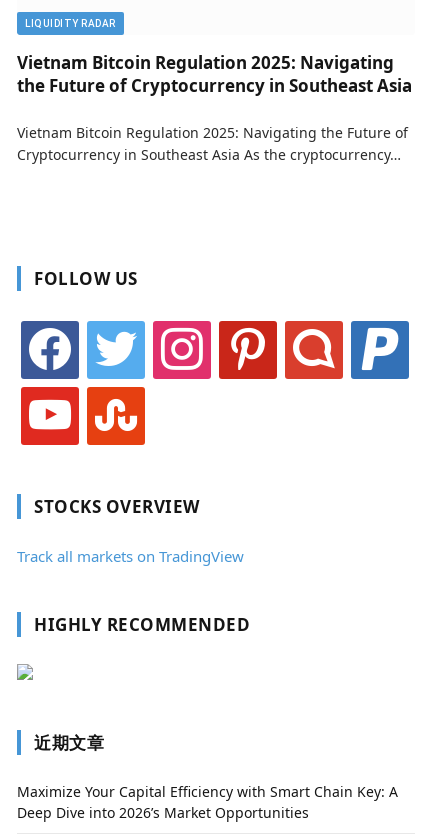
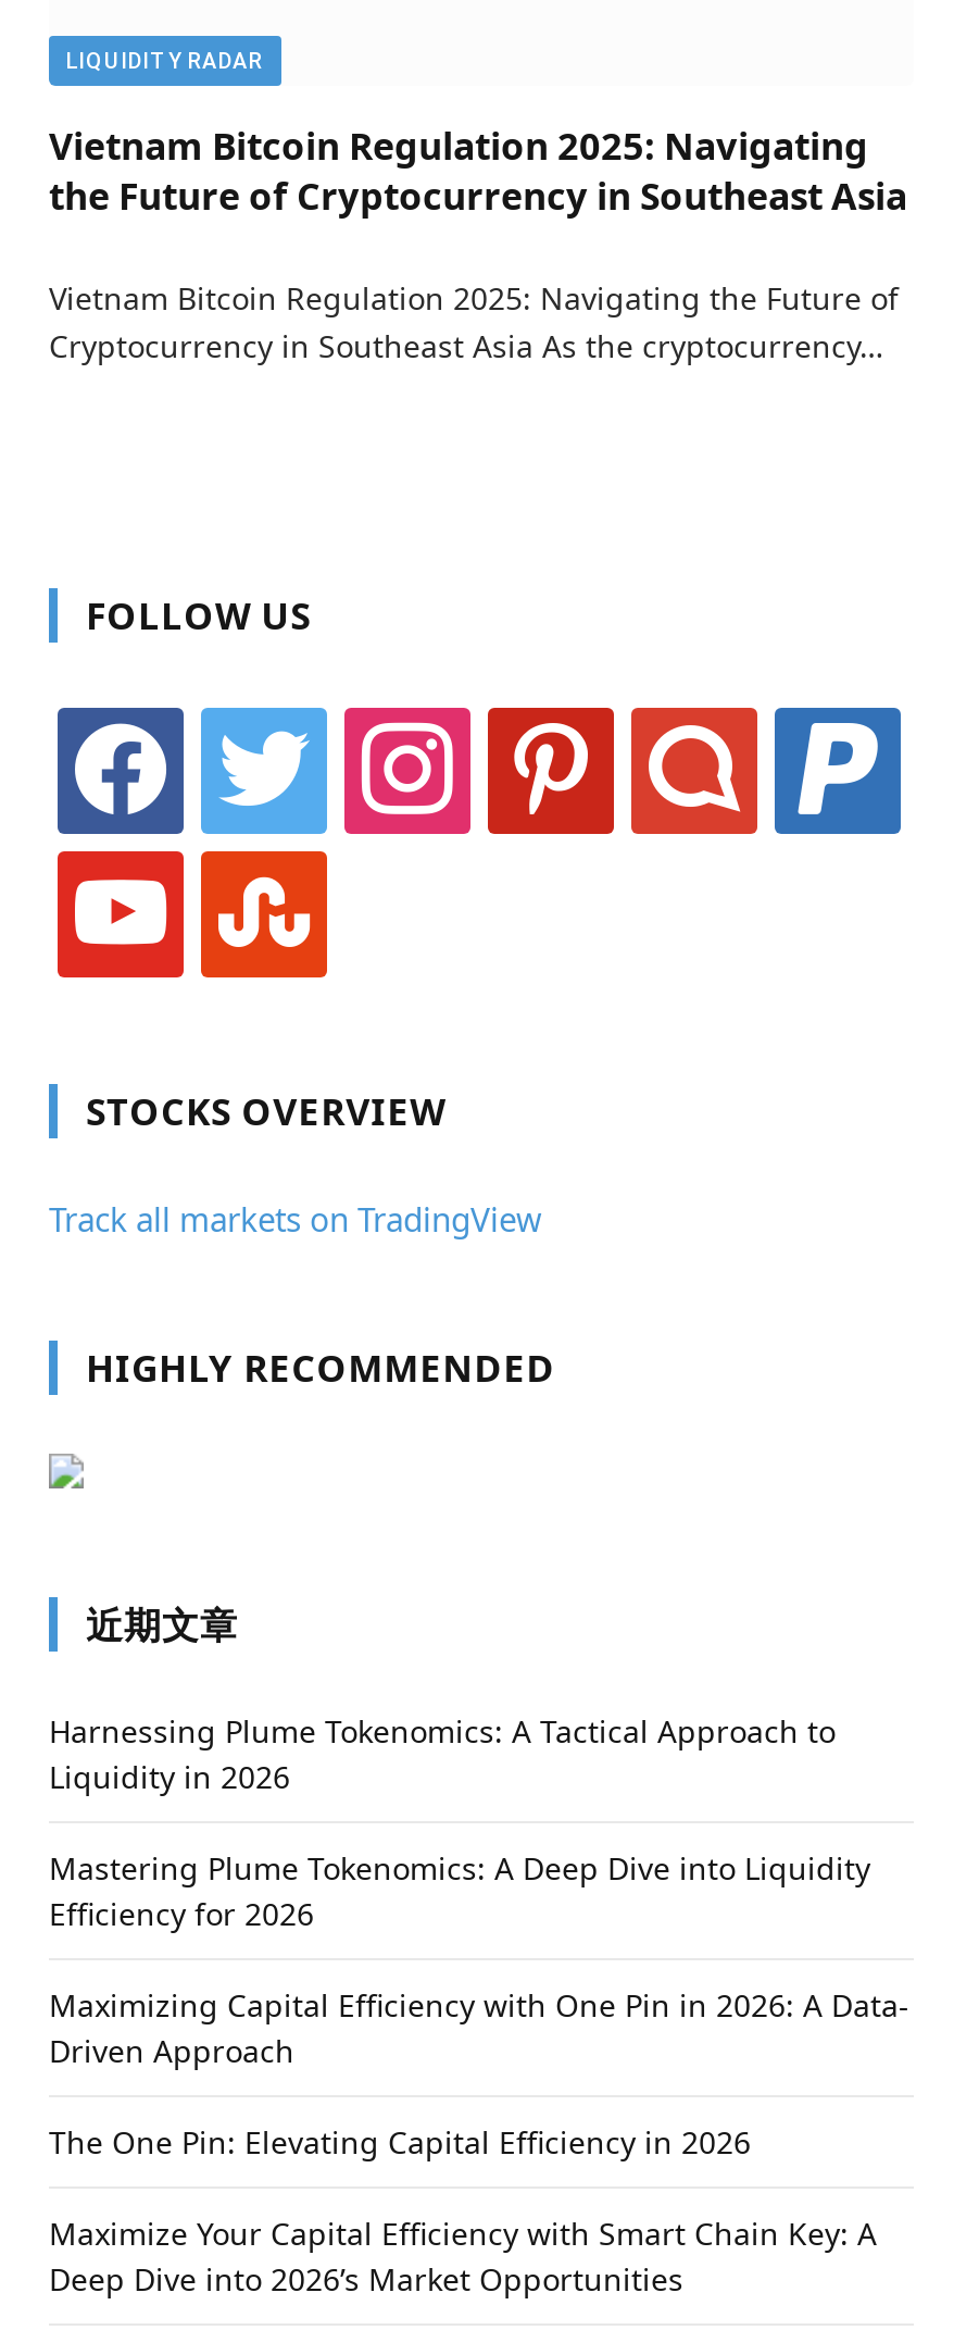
none -> [49,1710,909,2162] Harnessing Plume Tokenomics: A Tactical Approach to | Liquidity in 2026 | Mastering Plume Tokenomics: A Deep Dive into Liquidity | Efficiency for 2026 | Maximizing Capital Efficiency with One Pin in 2026: A Data- | Driven Approach | The One Pin: Elevating Capital Efficiency in 2026

